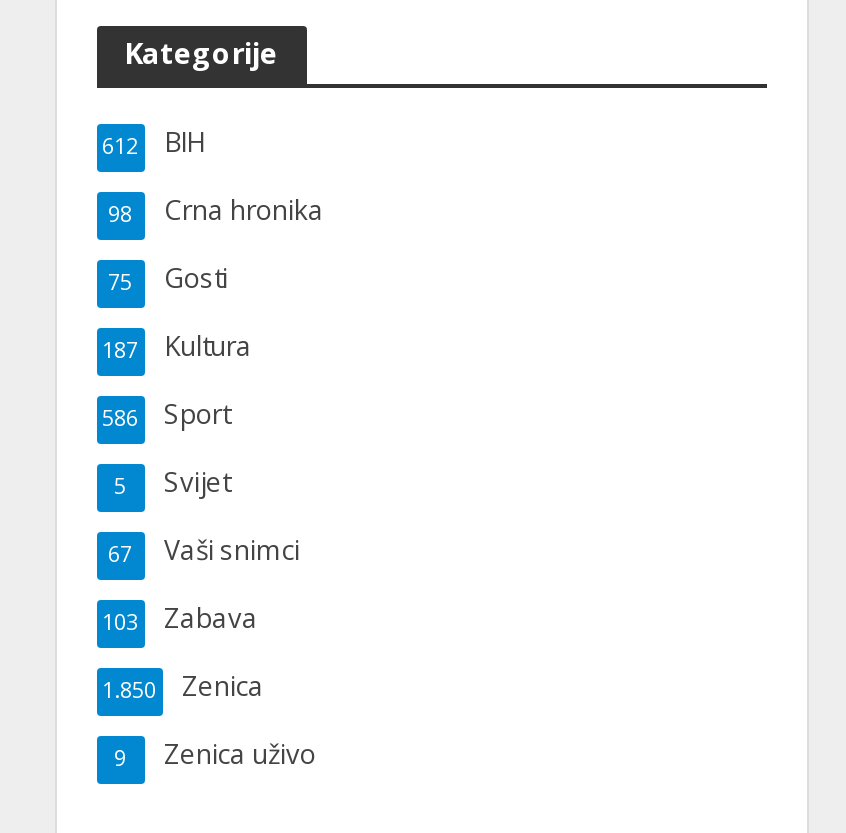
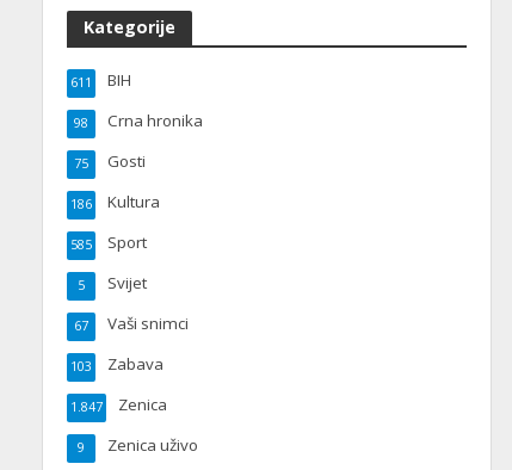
[102,123,204,159] 612 BIH -> [70,69,131,91] 611 BIH
[102,327,252,363] 187 Kultura -> [70,191,159,212] 186 Kultura
[102,395,230,431] 586 Sport -> [70,231,146,253] 585 Sport
[102,667,264,703] 1.850 Zenica -> [70,394,166,415] 1.847 Zenica

